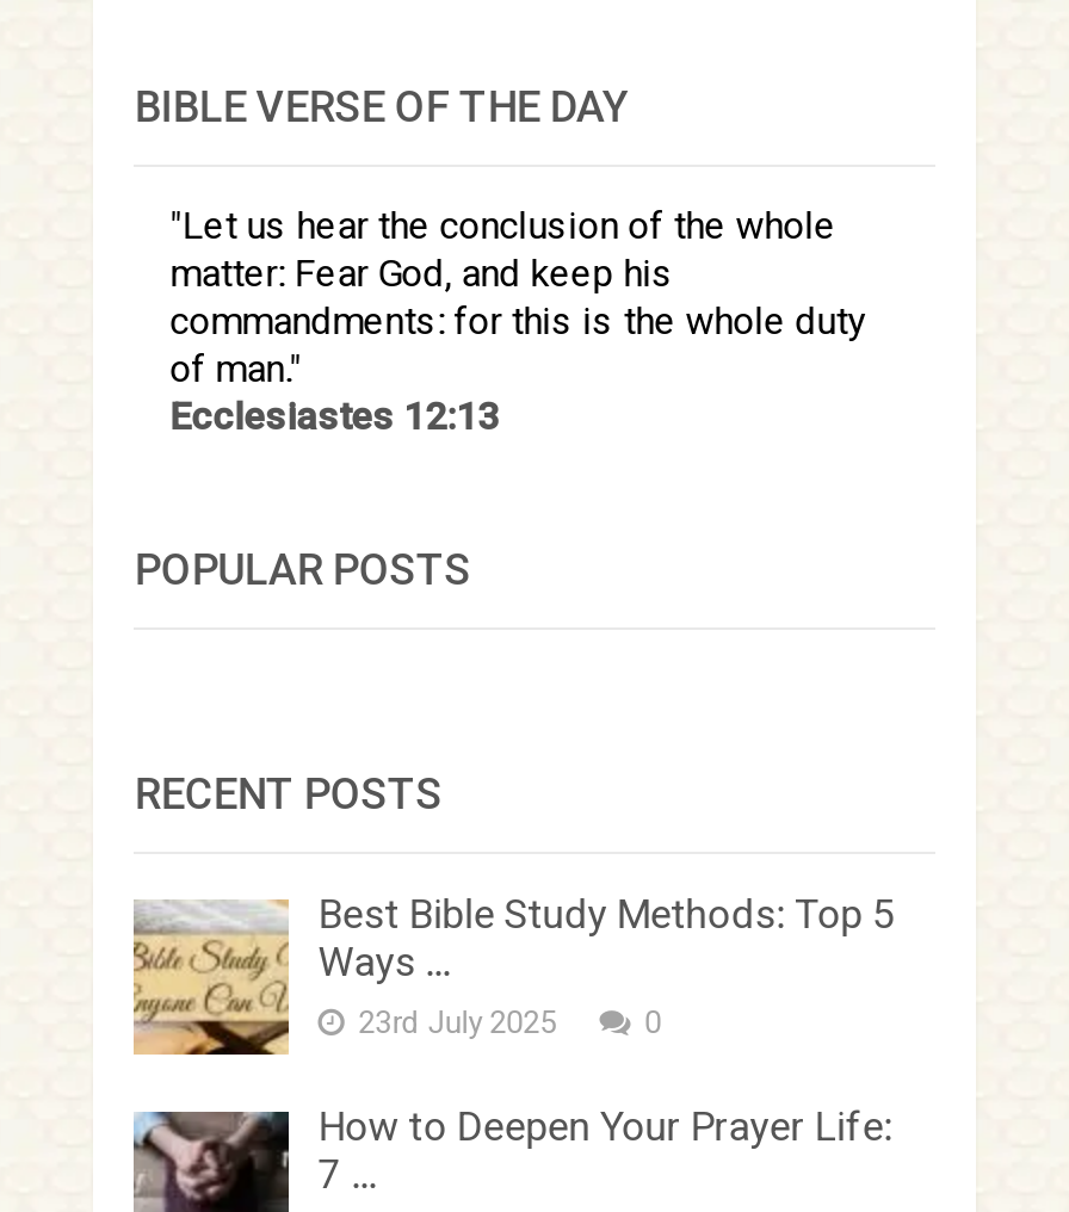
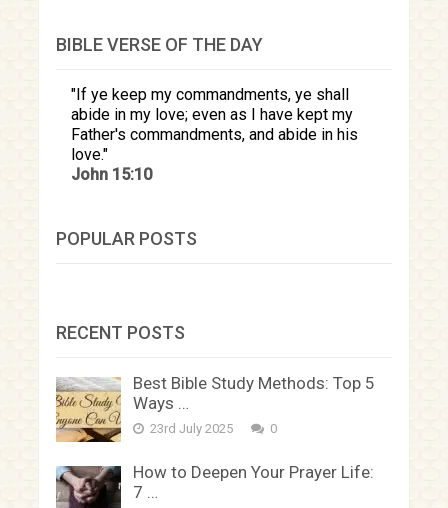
[170,204,867,440] Let us hear the conclusion of the whole | matter: Fear God, and keep his | commandments: for this is the whole duty | of man. | Ecclesiastes 12:13 -> [71,85,358,184] If ye keep my commandments, ye shall | abide in my love; even as I have kept my | Father's commandments, and abide in his | love. | John 15:10

